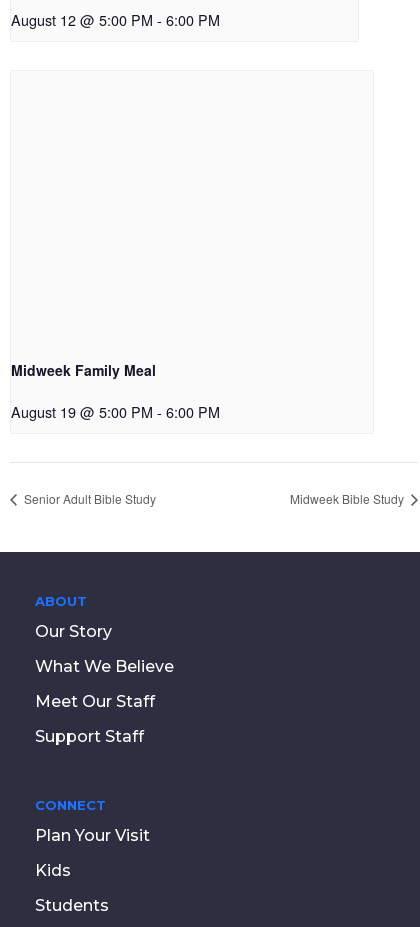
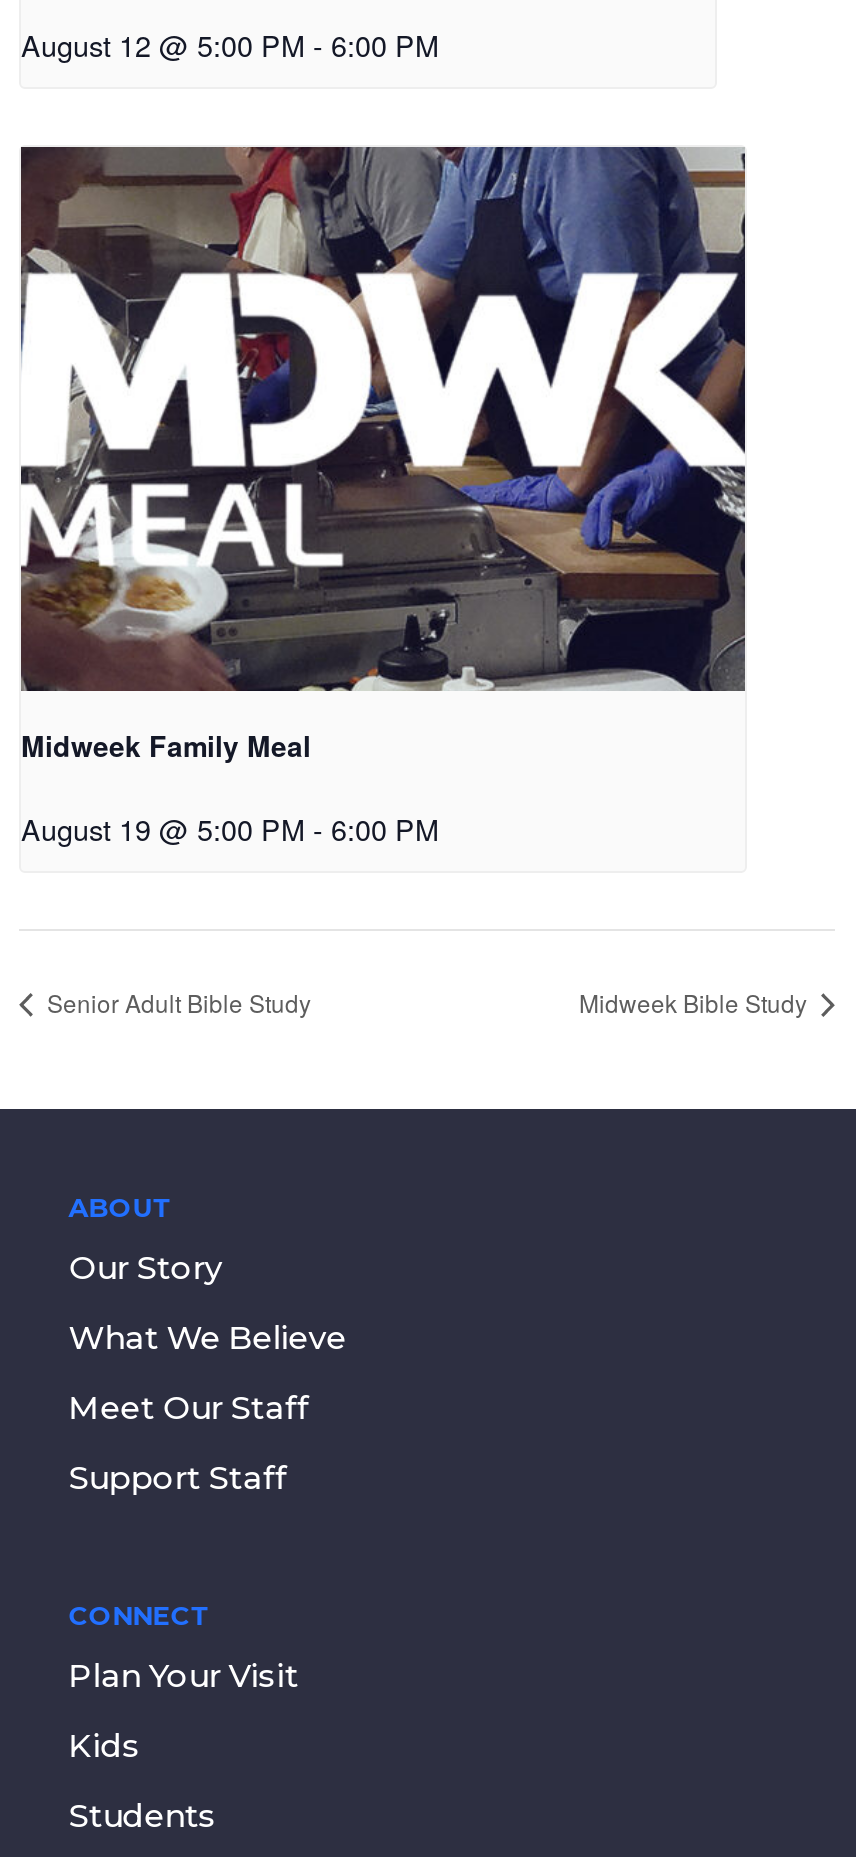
none -> [19,145,747,693] [image]

